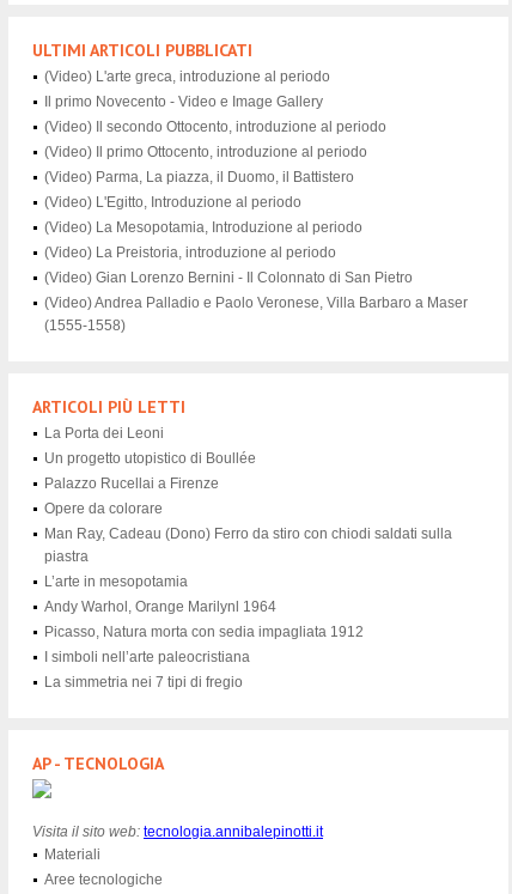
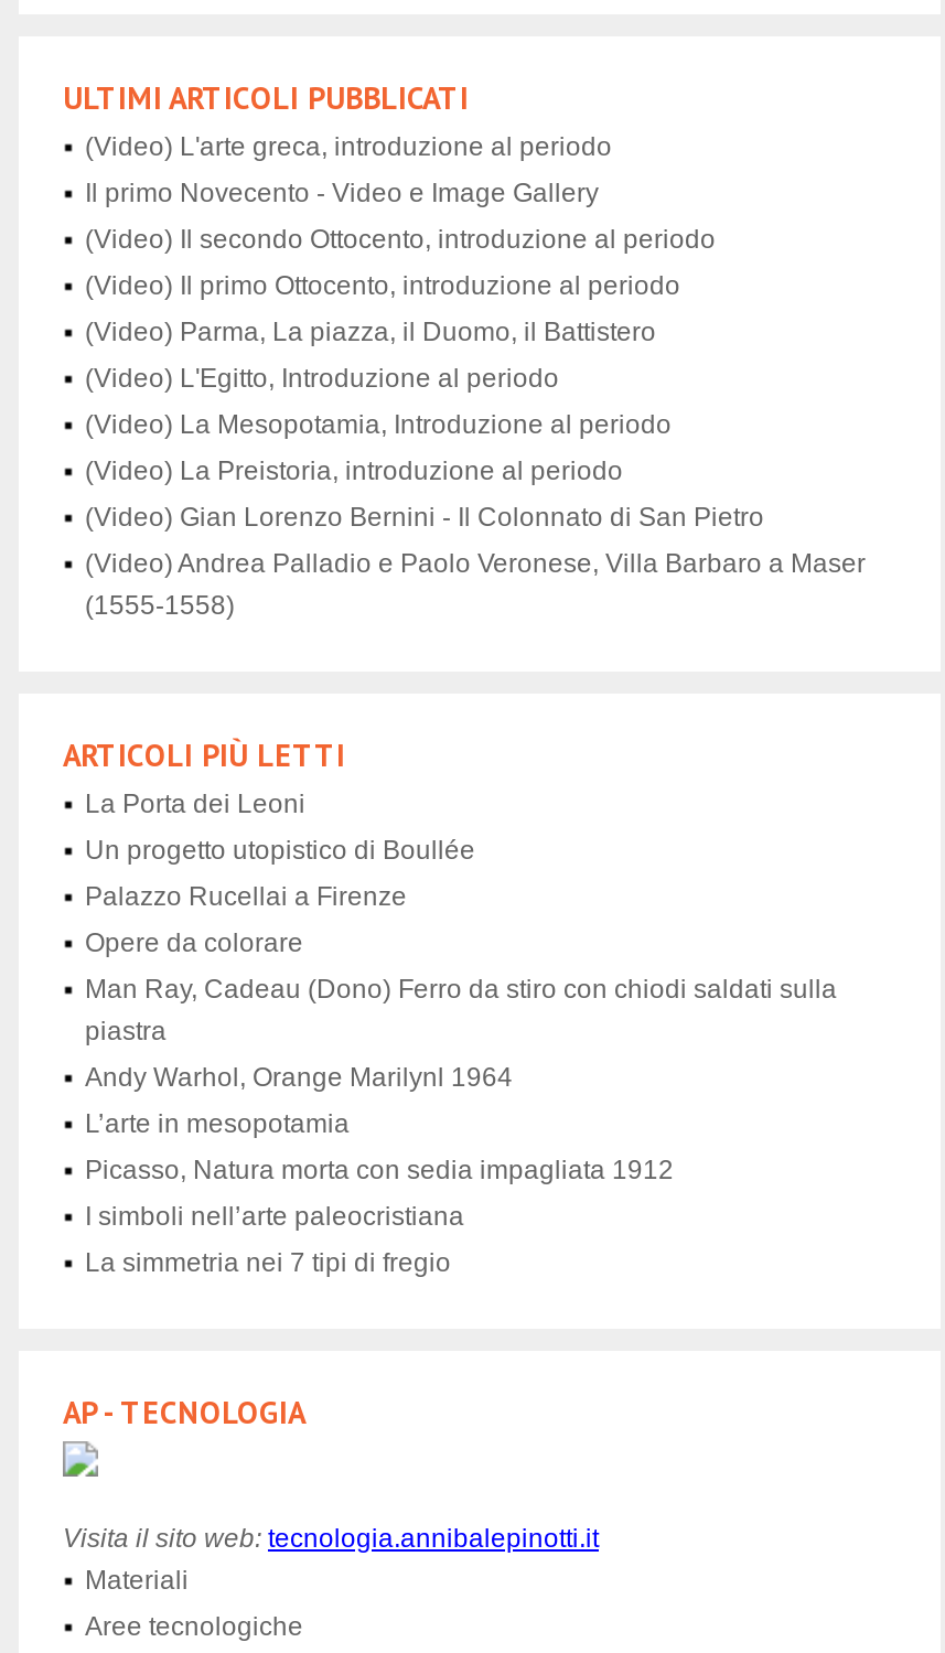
moved [44,573,188,590] -> [85,1108,350,1139]: L’arte in mesopotamia
moved [44,598,276,615] -> [85,1062,513,1093]: Andy Warhol, Orange Marilynl 1964

